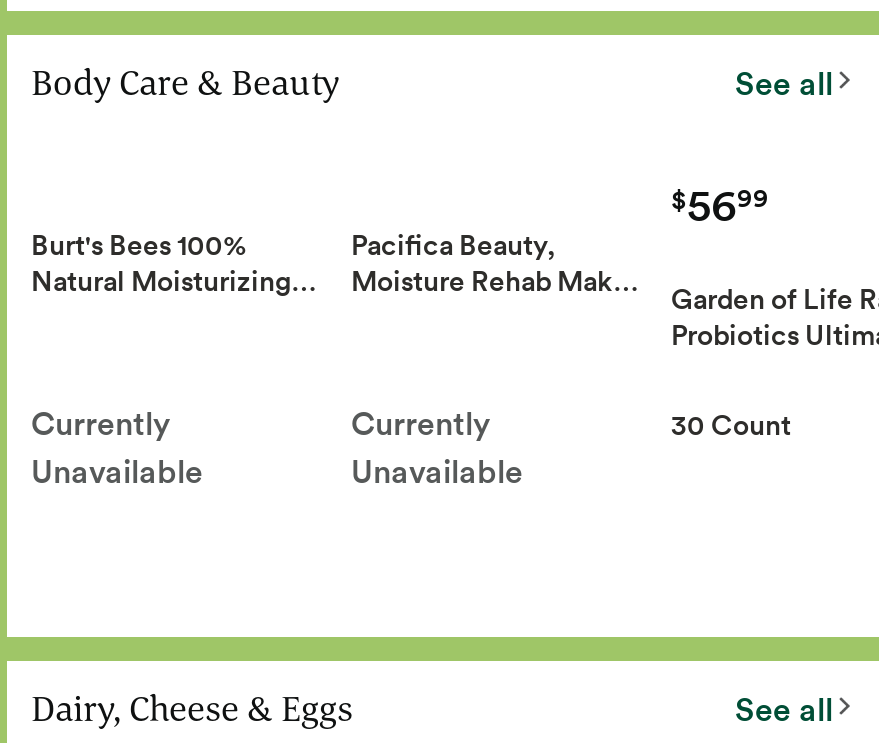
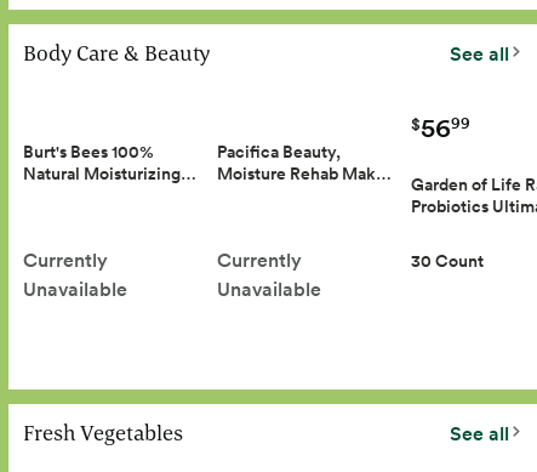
[31,685,353,731] Dairy, Cheese & Eggs -> [23,419,183,447] Fresh Vegetables

